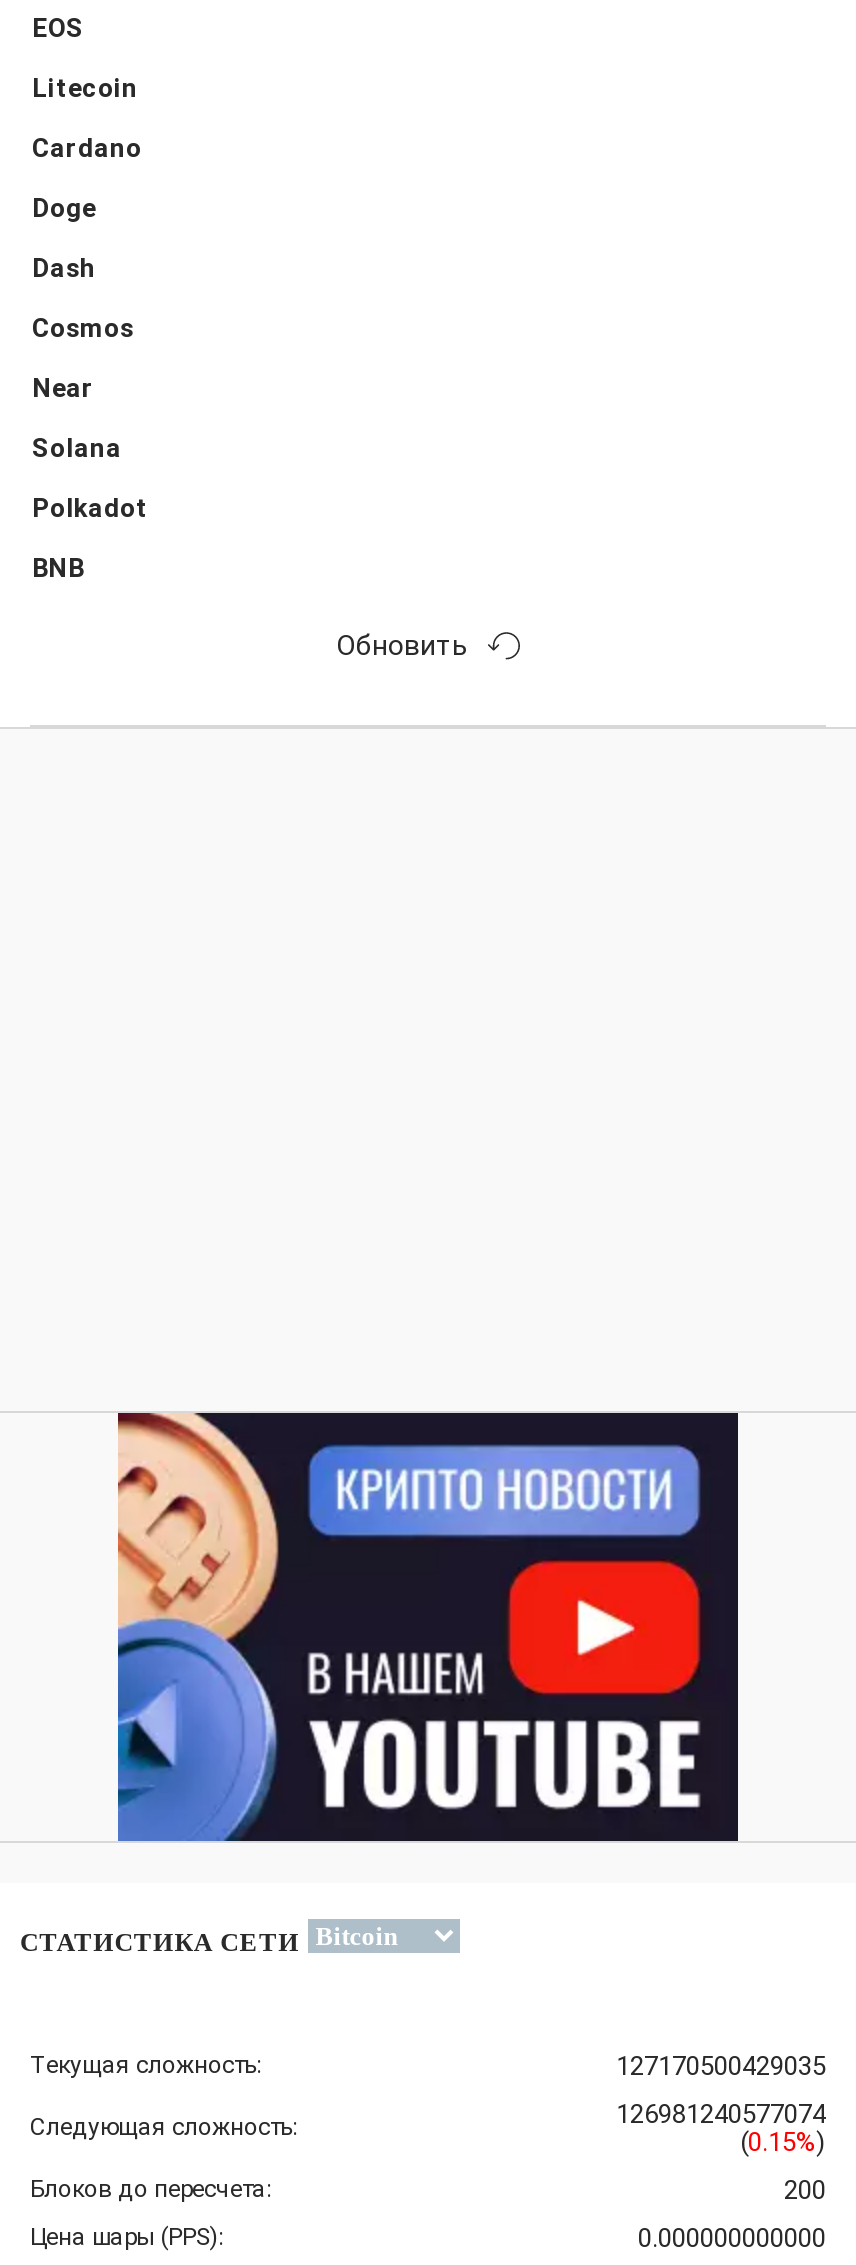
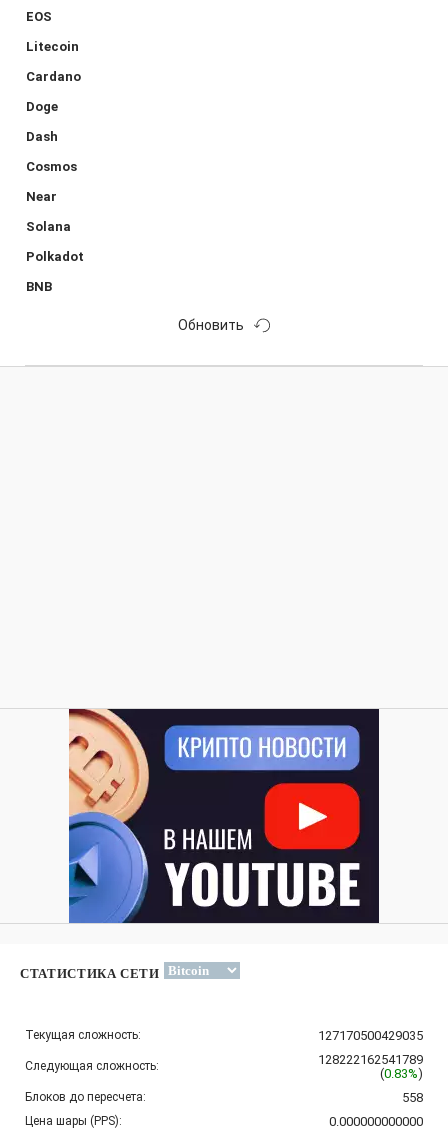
[616,2099,826,2129] 126981240577074 -> [318,1052,423,1067] 128222162541789
[740,2127,826,2157] (0.15%) -> [380,1066,423,1081] (0.83%)
[784,2175,826,2205] 200 -> [402,1090,423,1105] 558

